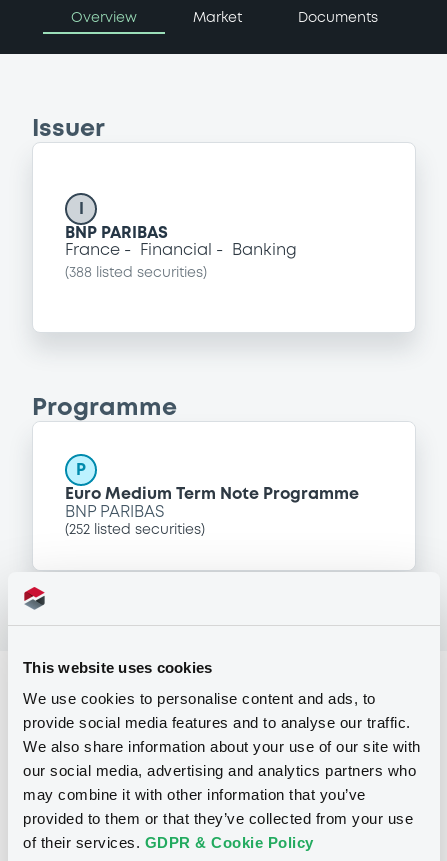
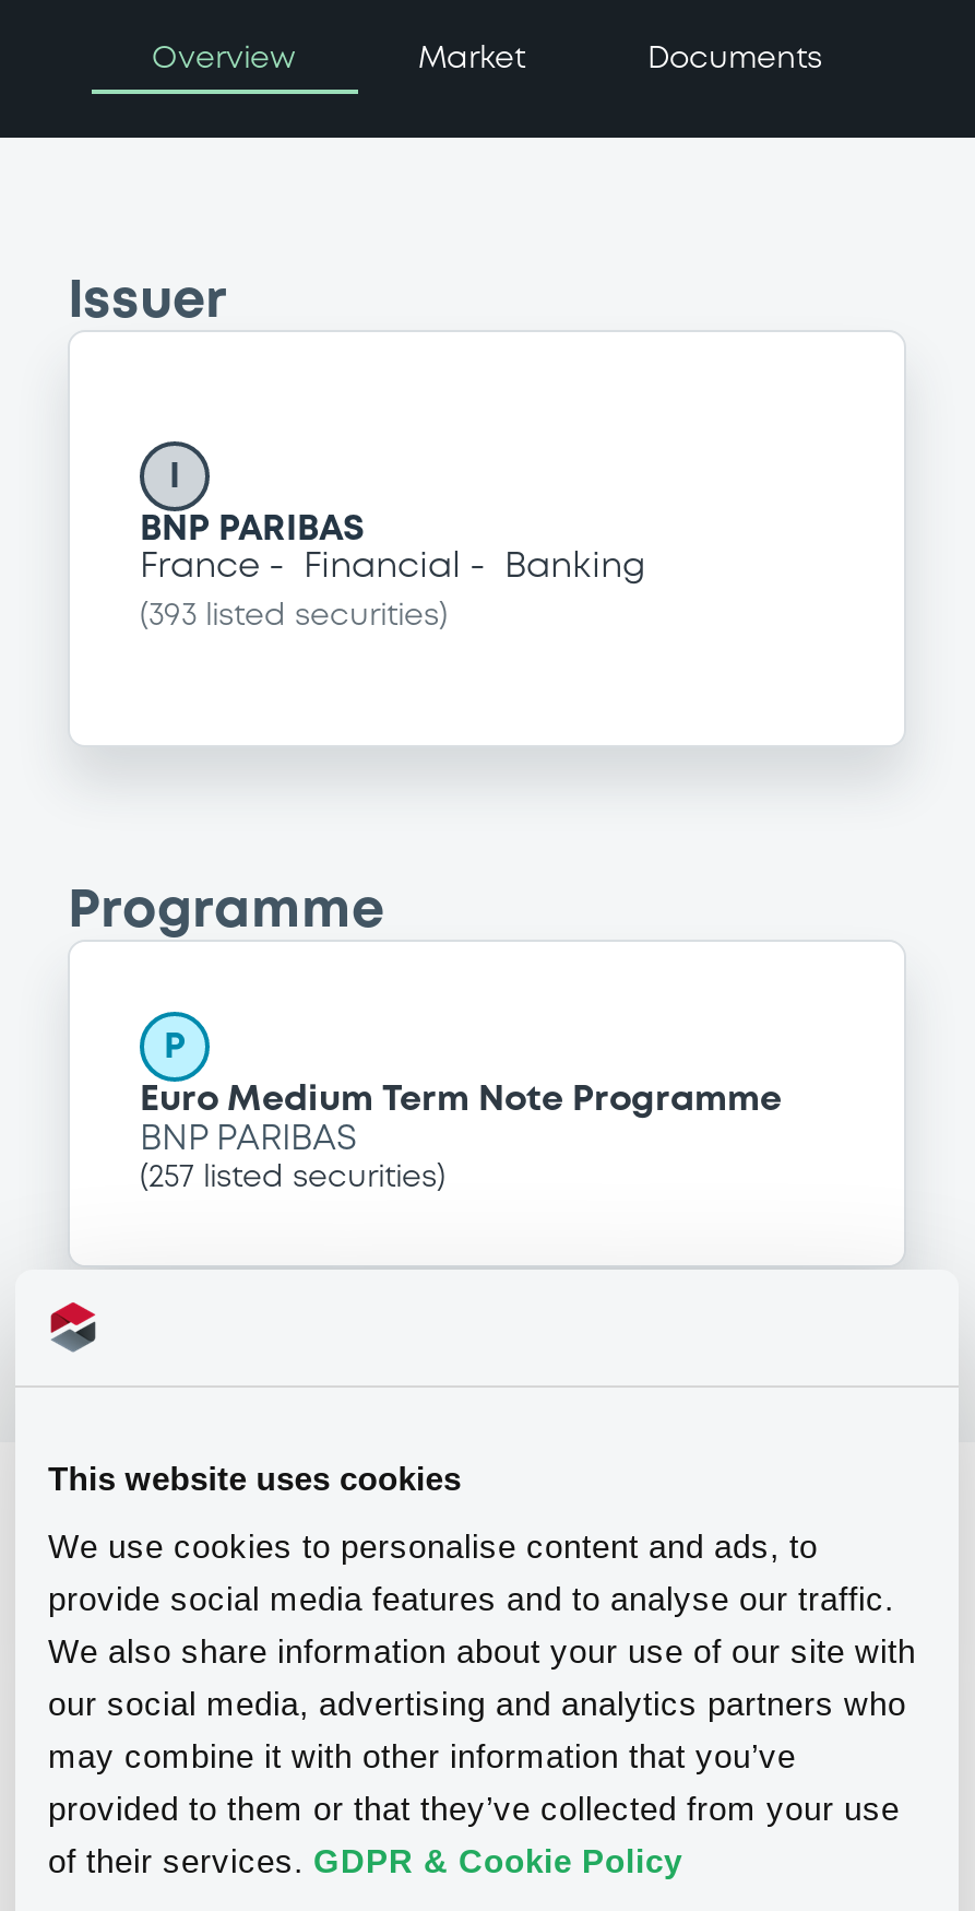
[65,267,207,279] (388 listed securities) -> [140,603,448,629] (393 listed securities)
[65,524,205,536] (252 listed securities) -> [140,1165,445,1191] (257 listed securities)

